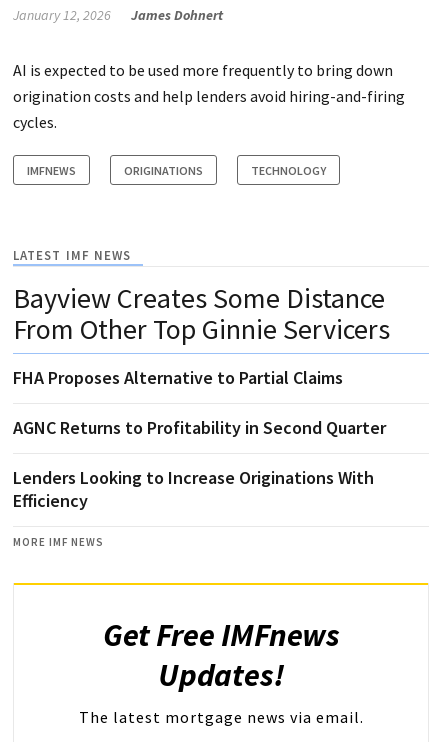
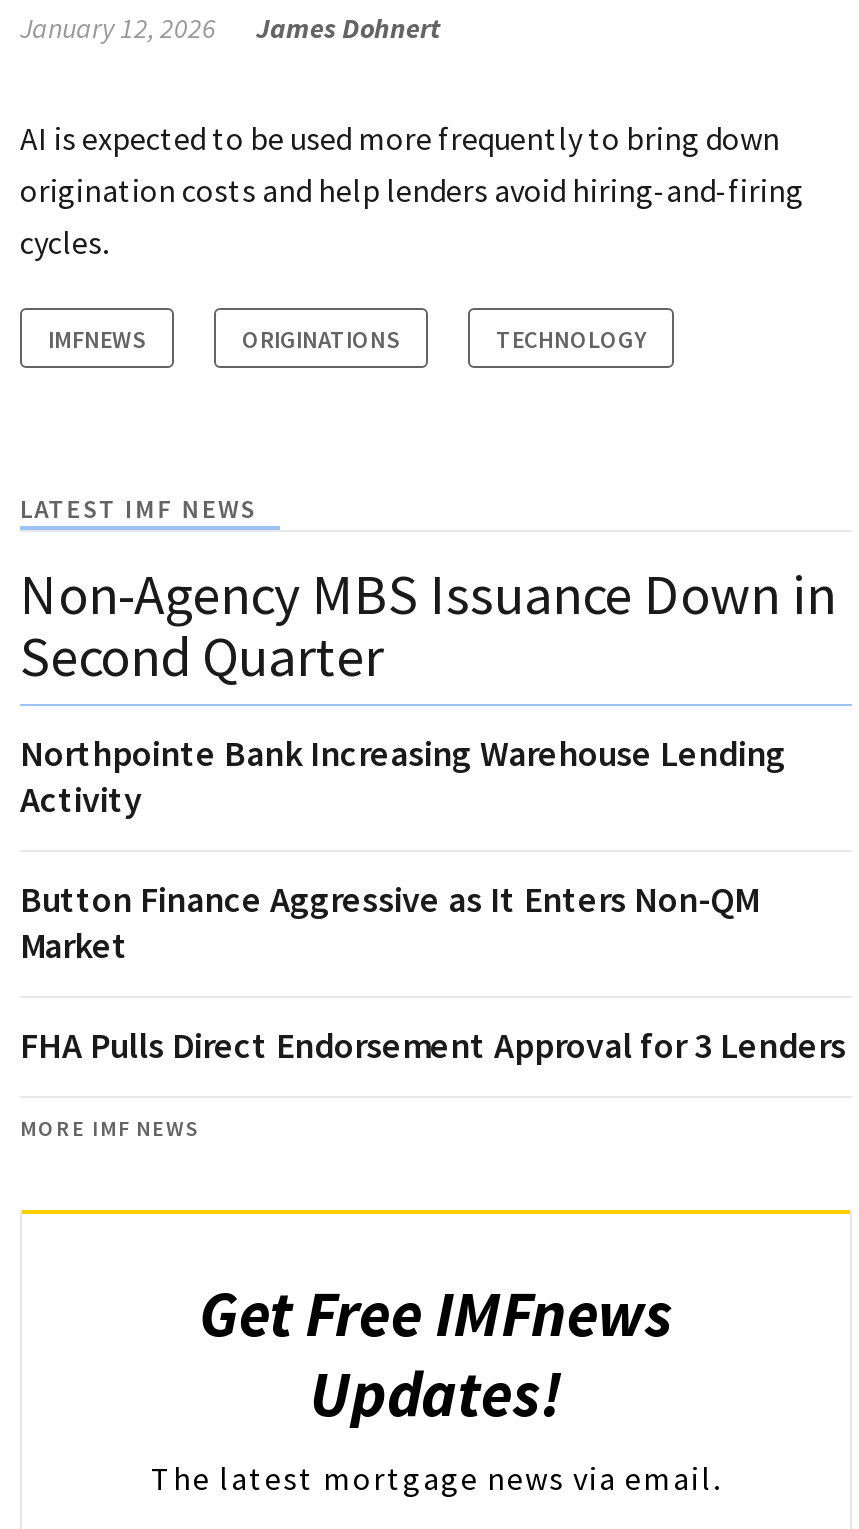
[13,280,390,347] Bayview Creates Some Distance | From Other Top Ginnie Servicers -> [20,557,836,691] Non-Agency MBS Issuance Down in | Second Quarter
[13,366,343,389] FHA Proposes Alternative to Partial Claims -> [20,729,786,821] Northpointe Bank Increasing Warehouse Lending | Activity
[13,416,386,439] AGNC Returns to Profitability in Second Quarter -> [20,875,758,967] Button Finance Aggressive as It Enters Non-QM | Market
[13,466,374,512] Lenders Looking to Increase Originations With | Efficiency -> [20,1021,846,1067] FHA Pulls Direct Endorsement Approval for 3 Lenders

